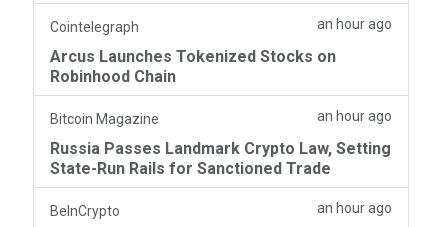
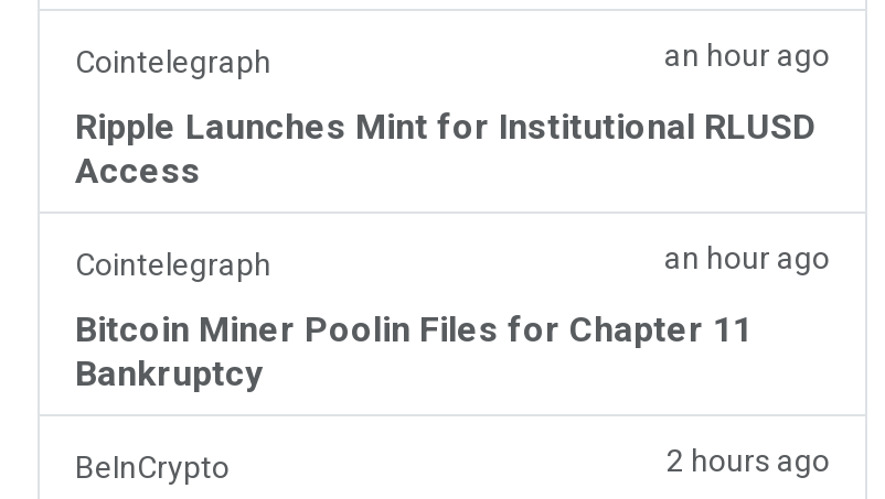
[50,47,336,86] Arcus Launches Tokenized Stocks on | Robinhood Chain -> [75,106,817,192] Ripple Launches Mint for Institutional RLUSD | Access
[50,111,159,127] Bitcoin Magazine -> [75,247,271,282] Cointelegraph
[50,139,391,178] Russia Passes Landmark Crypto Law, Setting | State-Run Rails for Sanctioned Trade -> [75,308,753,394] Bitcoin Miner Poolin Files for Chapter 11 | Bankruptcy
[317,200,392,216] an hour ago -> [667,443,830,478] 2 hours ago

